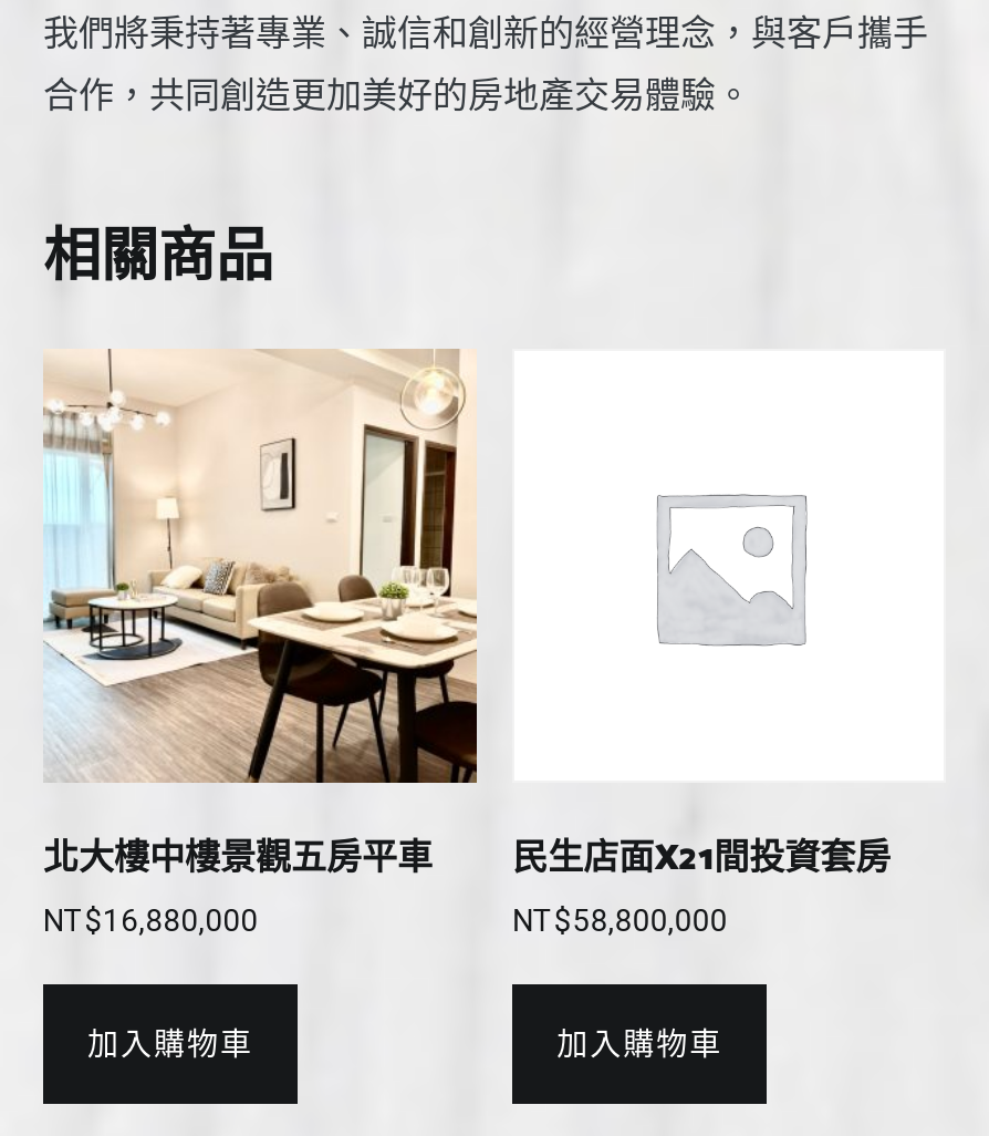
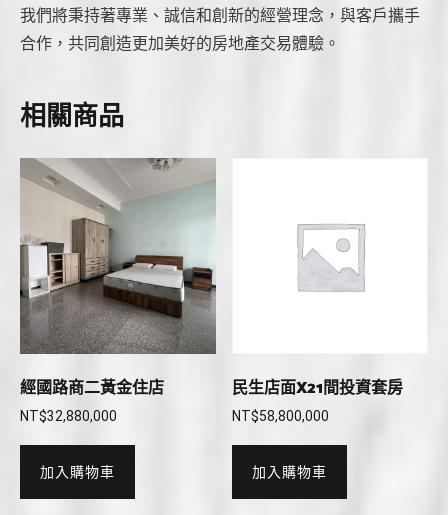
[43,349,479,937] [image] | 北大樓中樓景觀五房平車 | NT$16,880,000 -> [19,157,217,424] [image] | 經國路商二黃金住店 | NT$32,880,000

